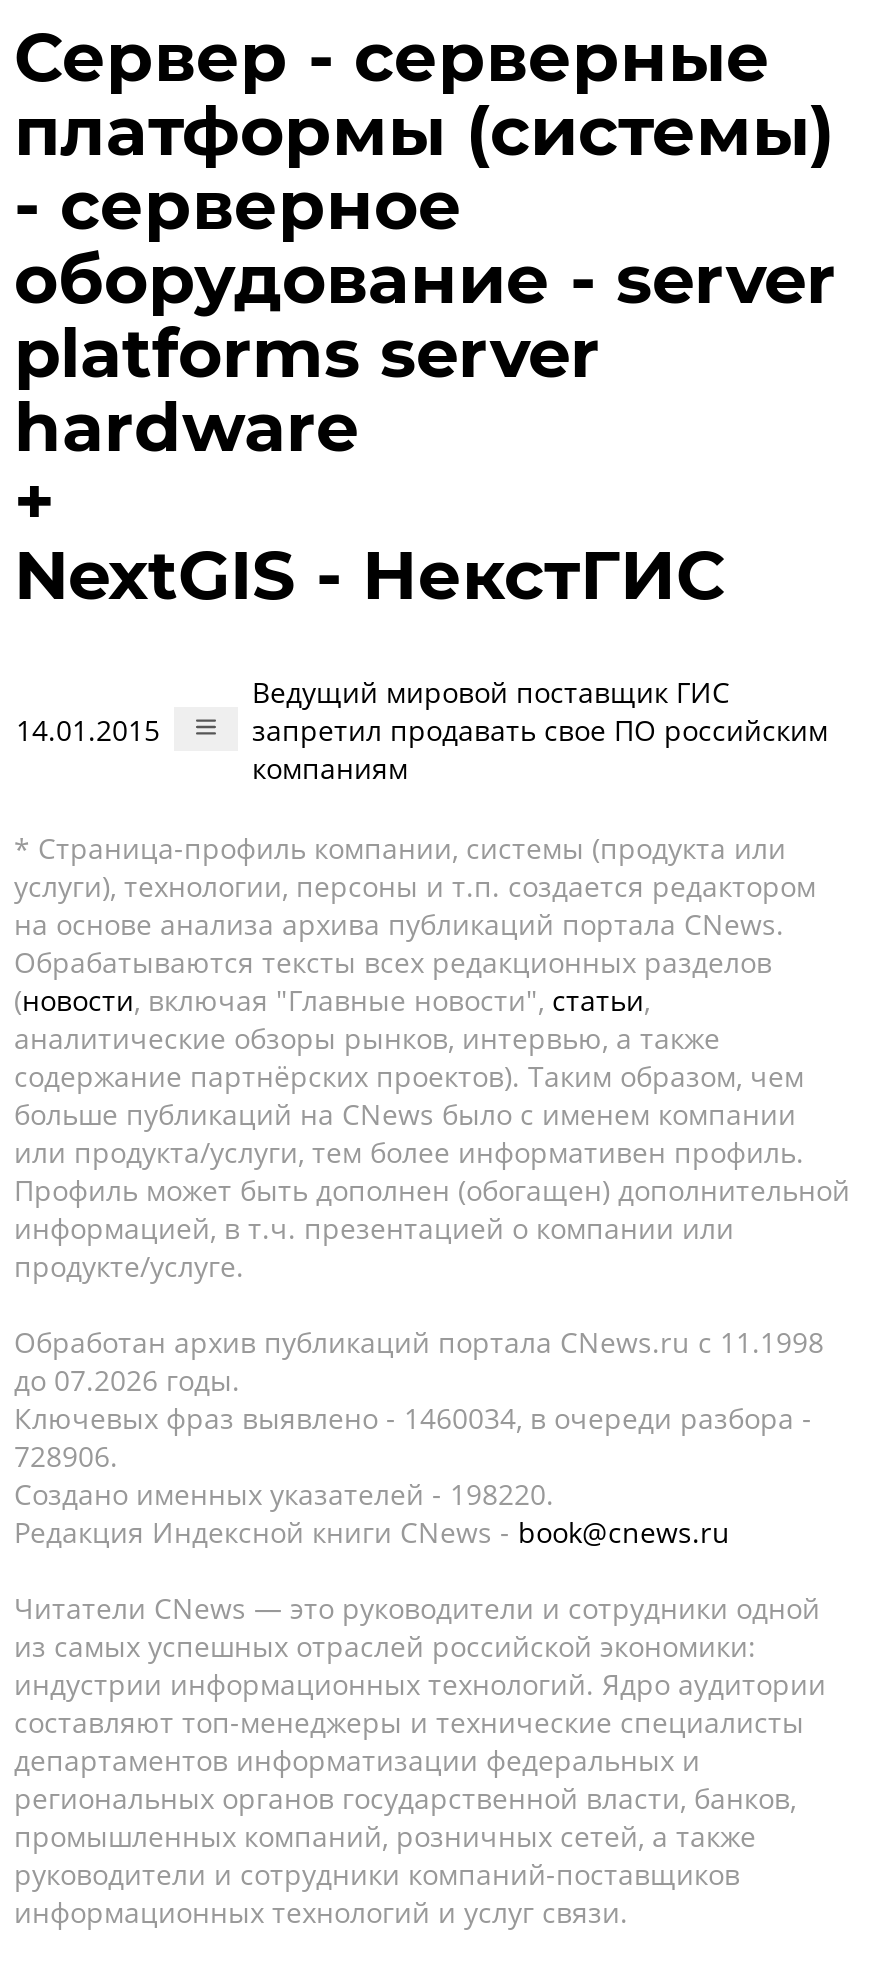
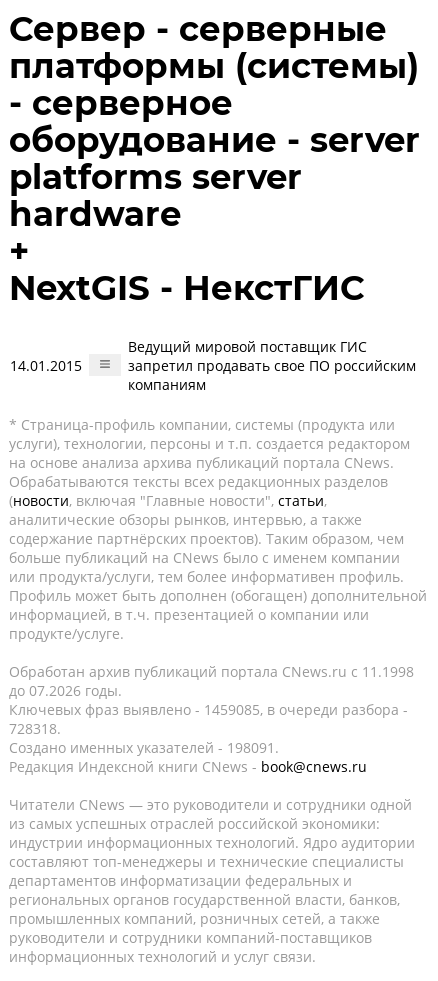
[14,1399,812,1437] Ключевых фраз выявлено - 1460034, в очереди разбора - -> [9,700,408,719] Ключевых фраз выявлено - 1459085, в очереди разбора -
[14,1437,118,1475] 728906. -> [9,719,61,738] 728318.
[14,1475,554,1513] Создано именных указателей - 198220. -> [9,738,279,757] Создано именных указателей - 198091.

